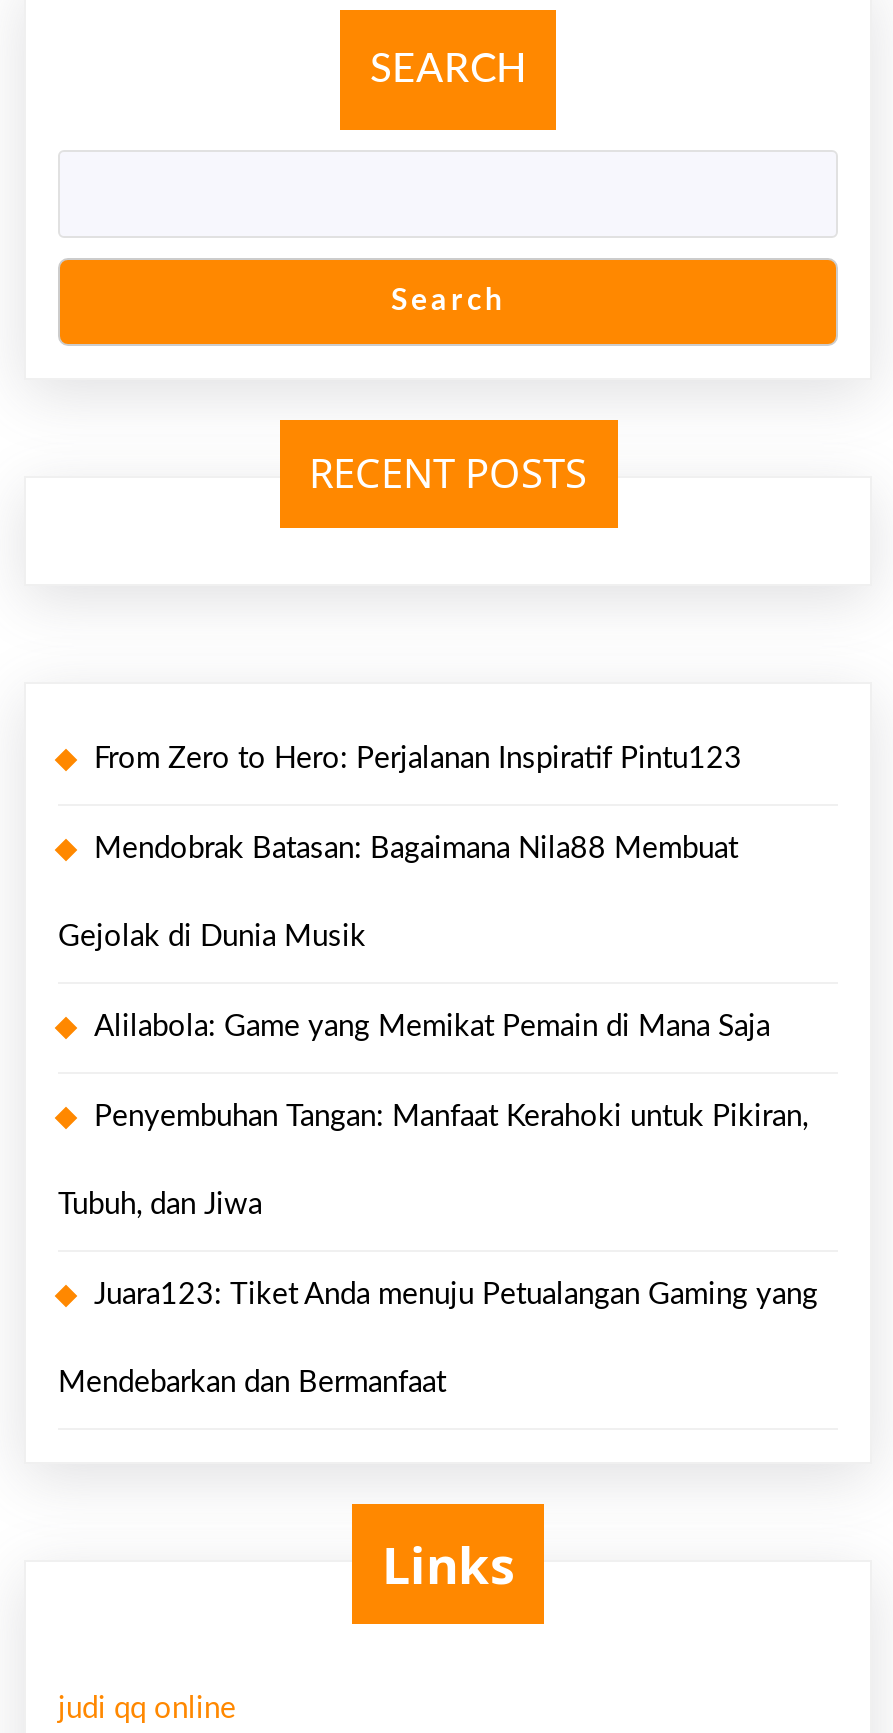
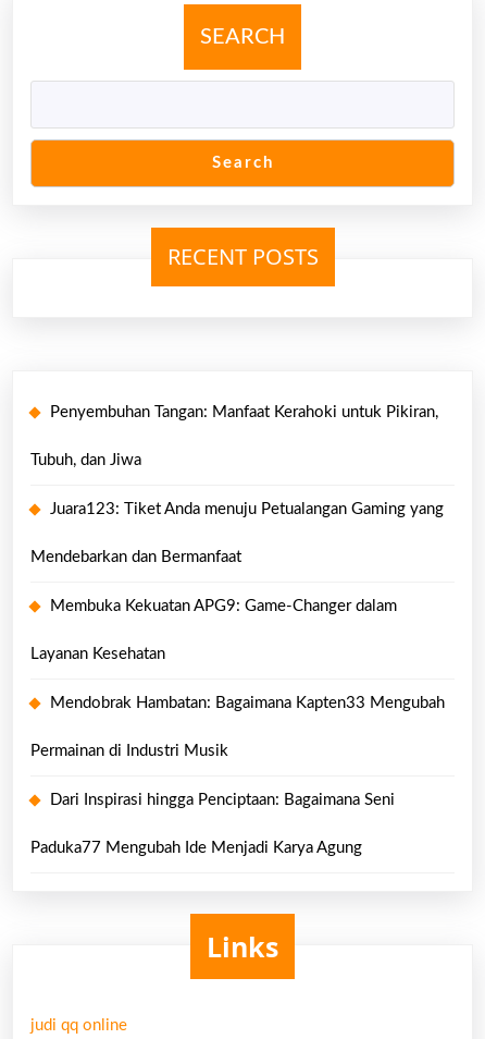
[58,744,770,1042] From Zero to Hero: Perjalanan Inspiratif Pintu123 | Mendobrak Batasan: Bagaimana Nila88 Membuat | Gejolak di Dunia Musik | Alilabola: Game yang Memikat Pemain di Mana Saja -> none
moved [58,1102,818,1398] -> [30,404,444,565]: Penyembuhan Tangan: Manfaat Kerahoki untuk Pikiran, | Tubuh, dan Jiwa | Juara123: Tiket Anda menuju Petualangan Gaming yang | Mendebarkan dan Bermanfaat
none -> [30,598,445,856] Membuka Kekuatan APG9: Game-Changer dalam | Layanan Kesehatan | Mendobrak Hambatan: Bagaimana Kapten33 Mengubah | Permainan di Industri Musik | Dari Inspirasi hingga Penciptaan: Bagaimana Seni | Paduka77 Mengubah Ide Menjadi Karya Agung

